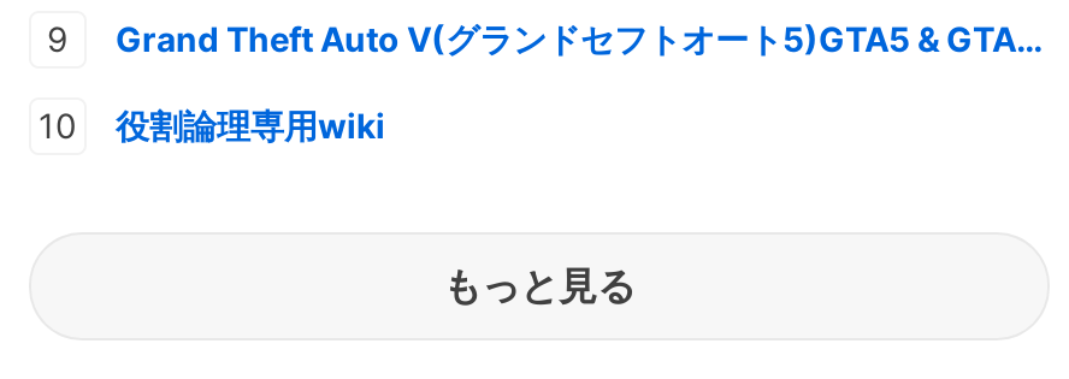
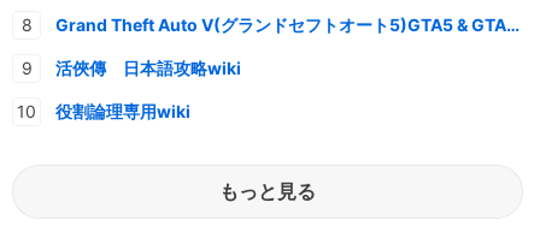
none -> [55,57,241,78] 活俠傳 日本語攻略wiki

